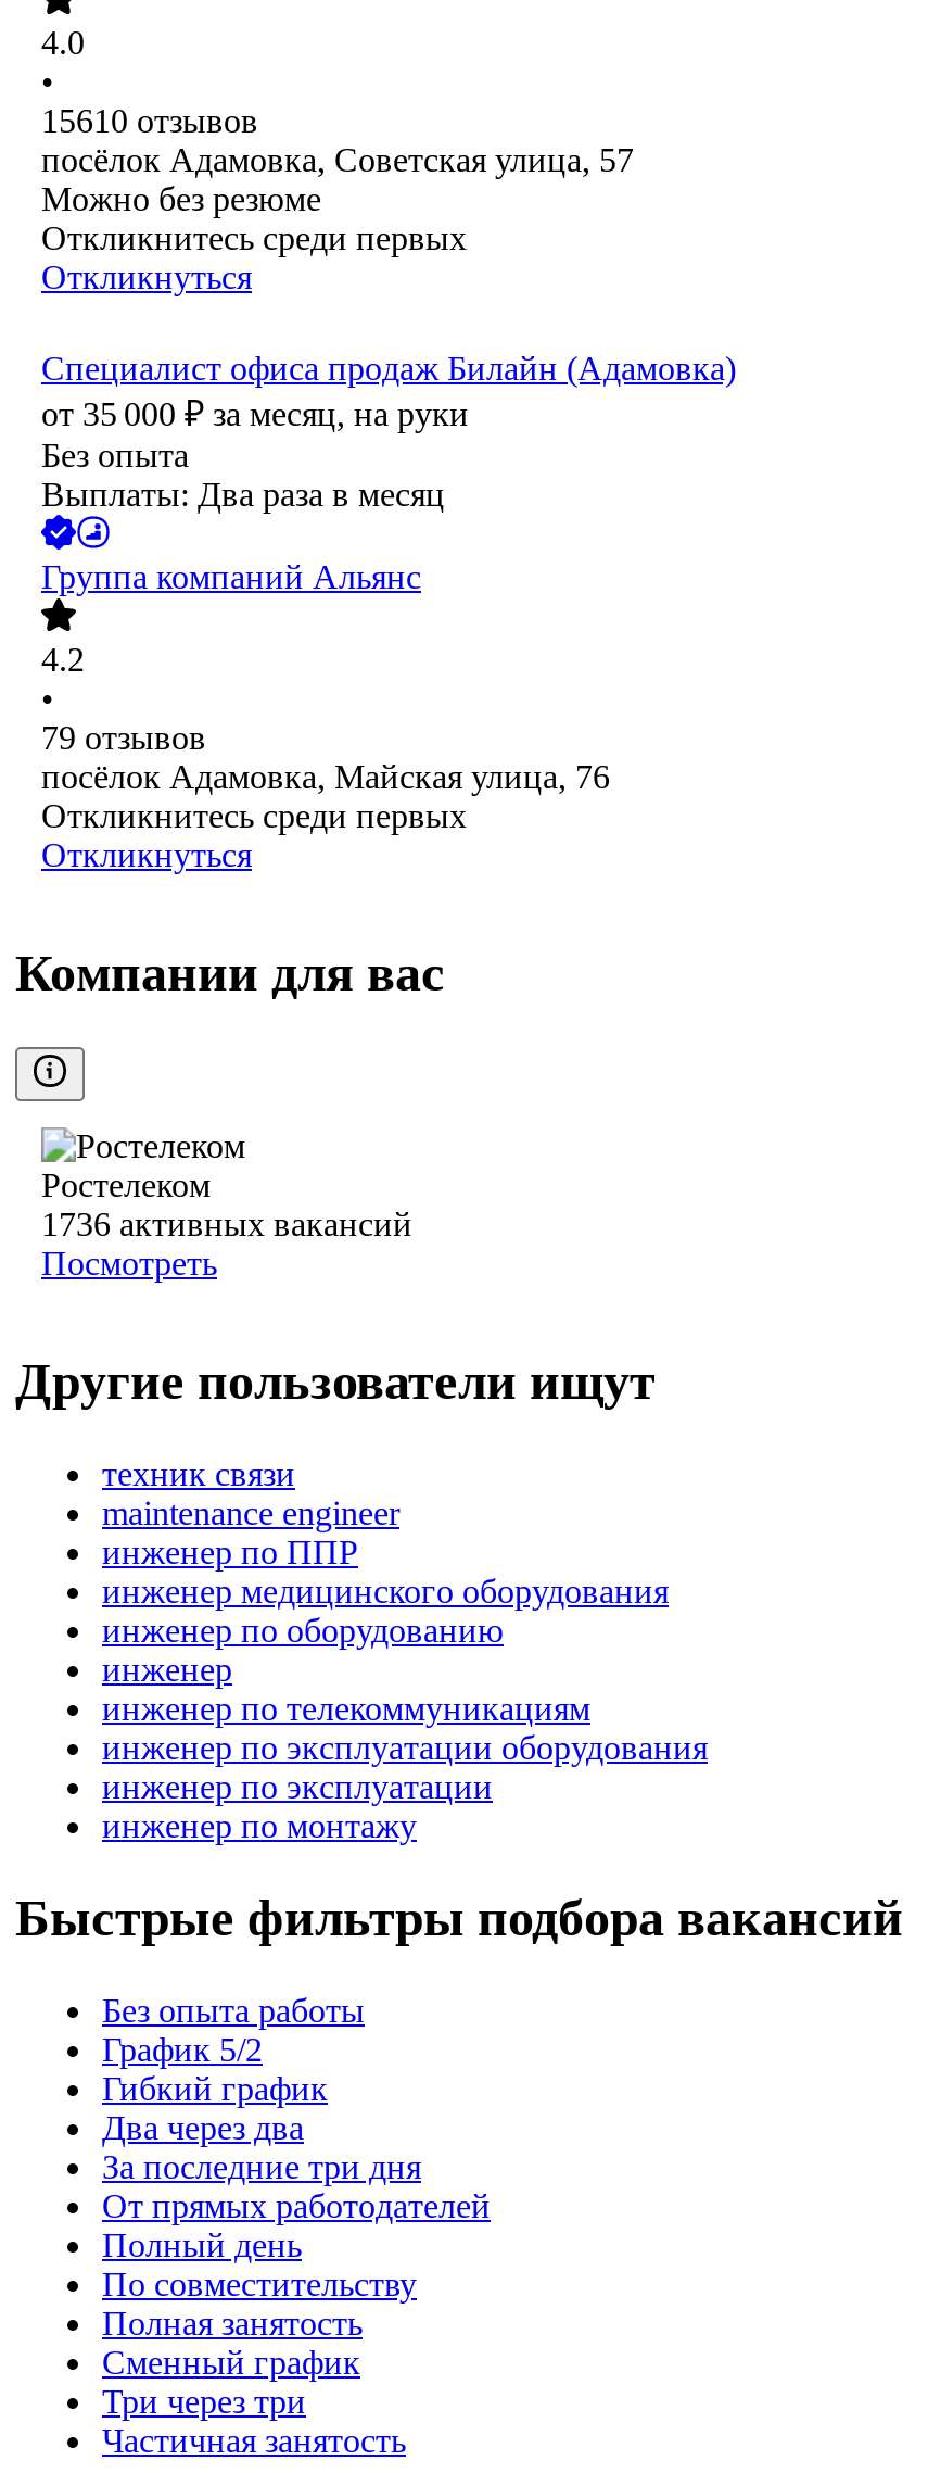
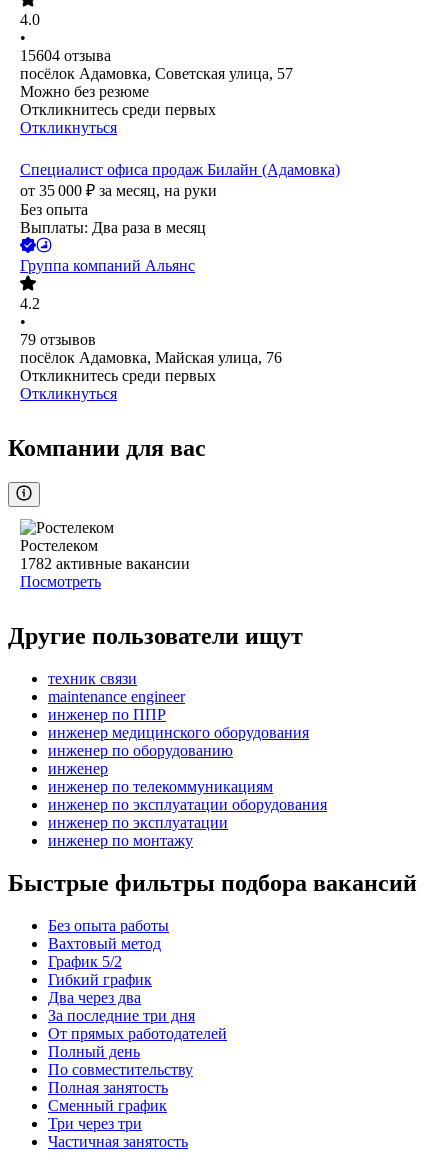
[41,103,258,140] 15610 отзывов -> [20,47,111,64] 15604 отзыва
[41,1206,412,1243] 1736 активных вакансий -> [20,555,190,572] 1782 активные вакансии
none -> [48,935,161,952] Вахтовый метод

